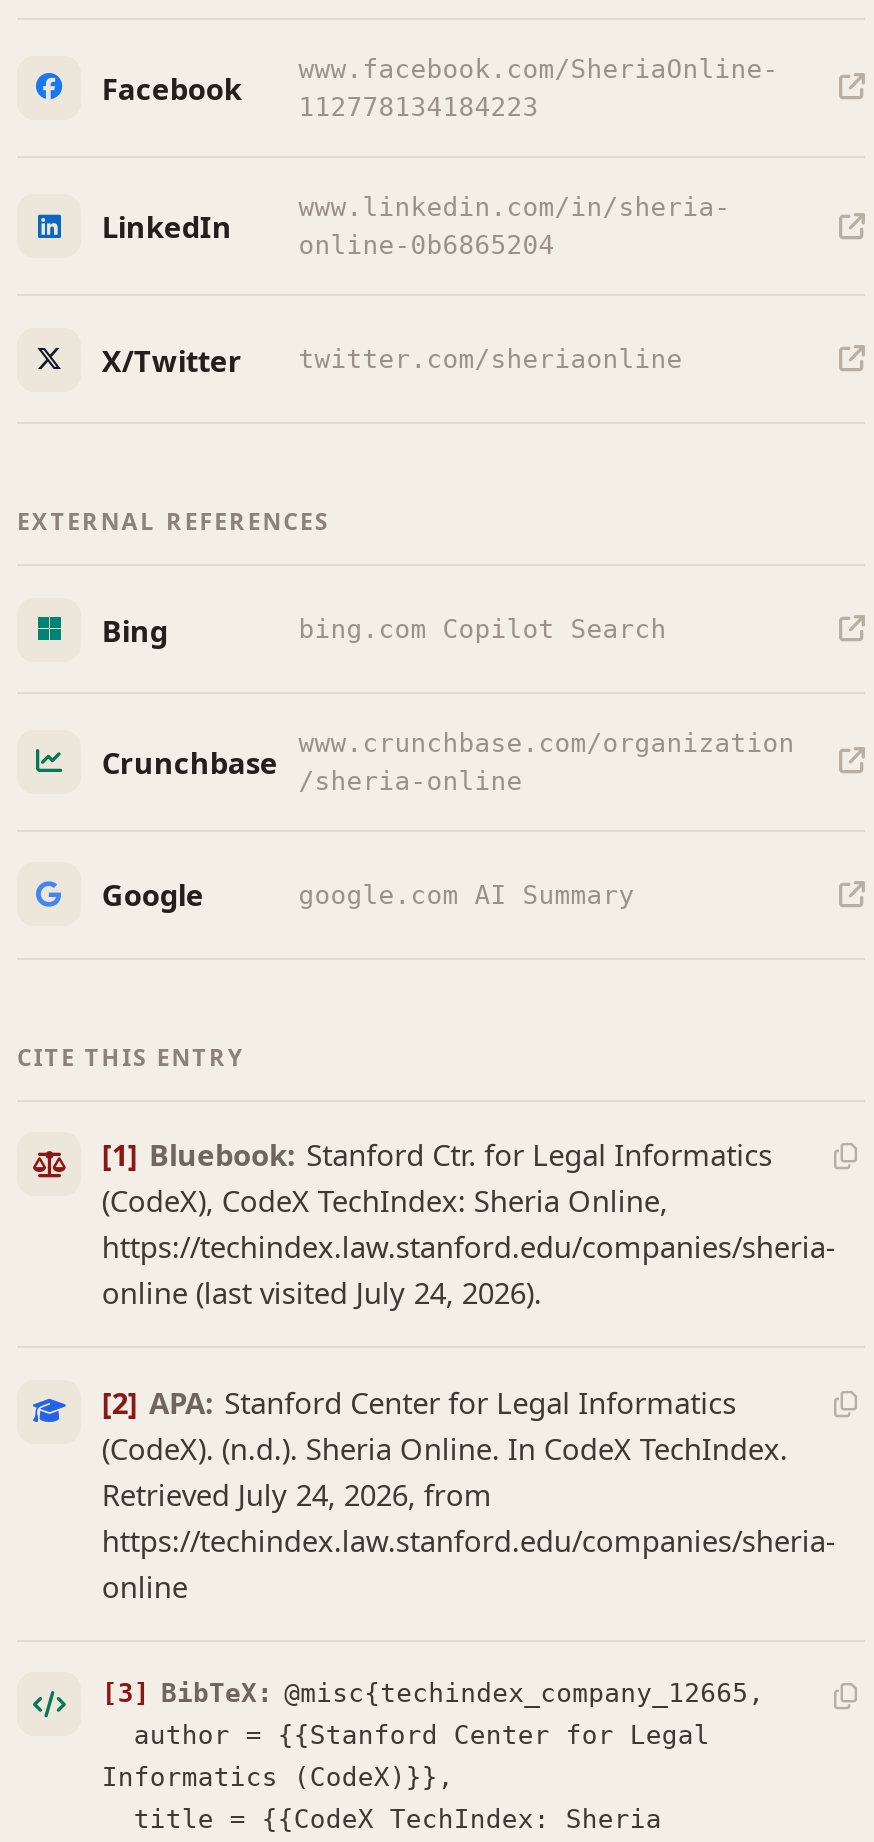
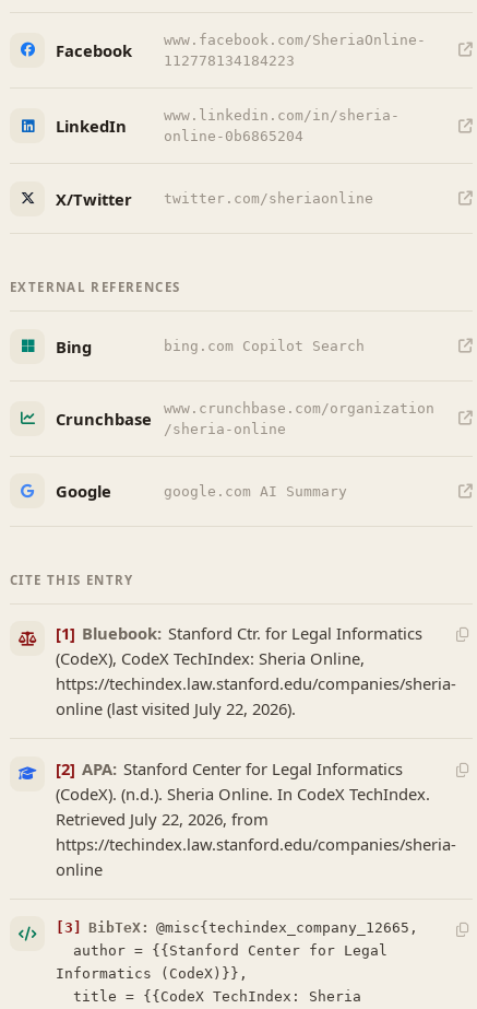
[102,1273,542,1313] online (last visited July 24, 2026). -> [56,698,296,720] online (last visited July 22, 2026).
[102,1473,492,1513] Retrieved July 24, 2026, from -> [56,808,269,829] Retrieved July 22, 2026, from

